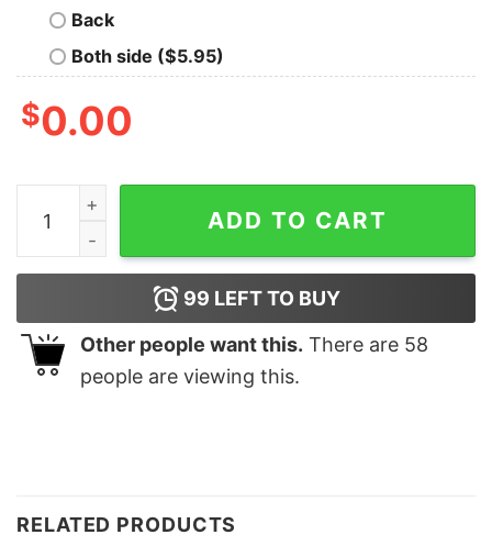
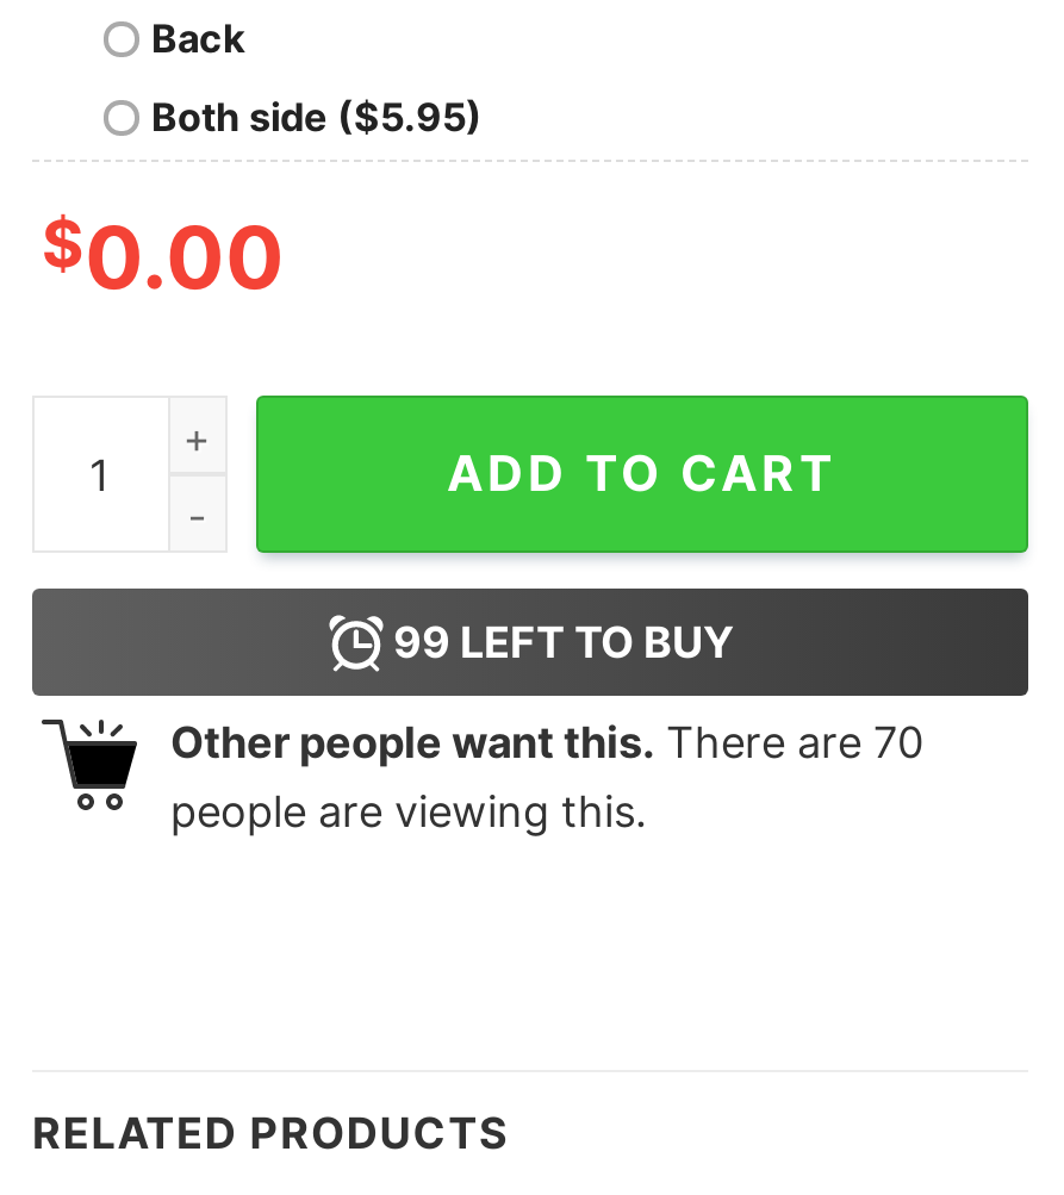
[80,333,428,356] Other people want this. There are 58 -> [170,717,923,768] Other people want this. There are 70

